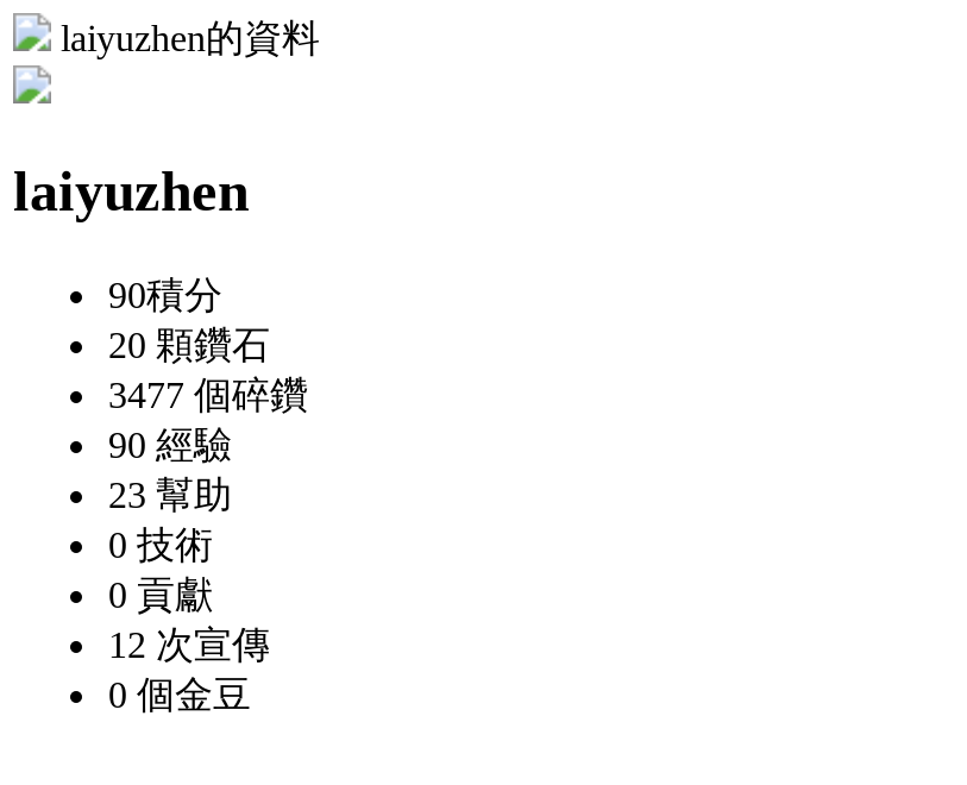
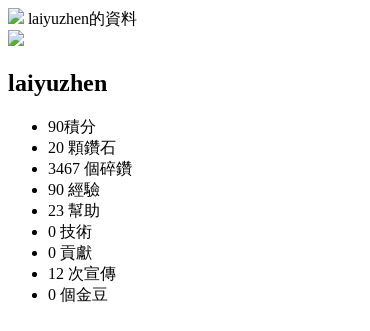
[108,374,308,415] 3477 個碎鑽 -> [48,160,132,177] 3467 個碎鑽

